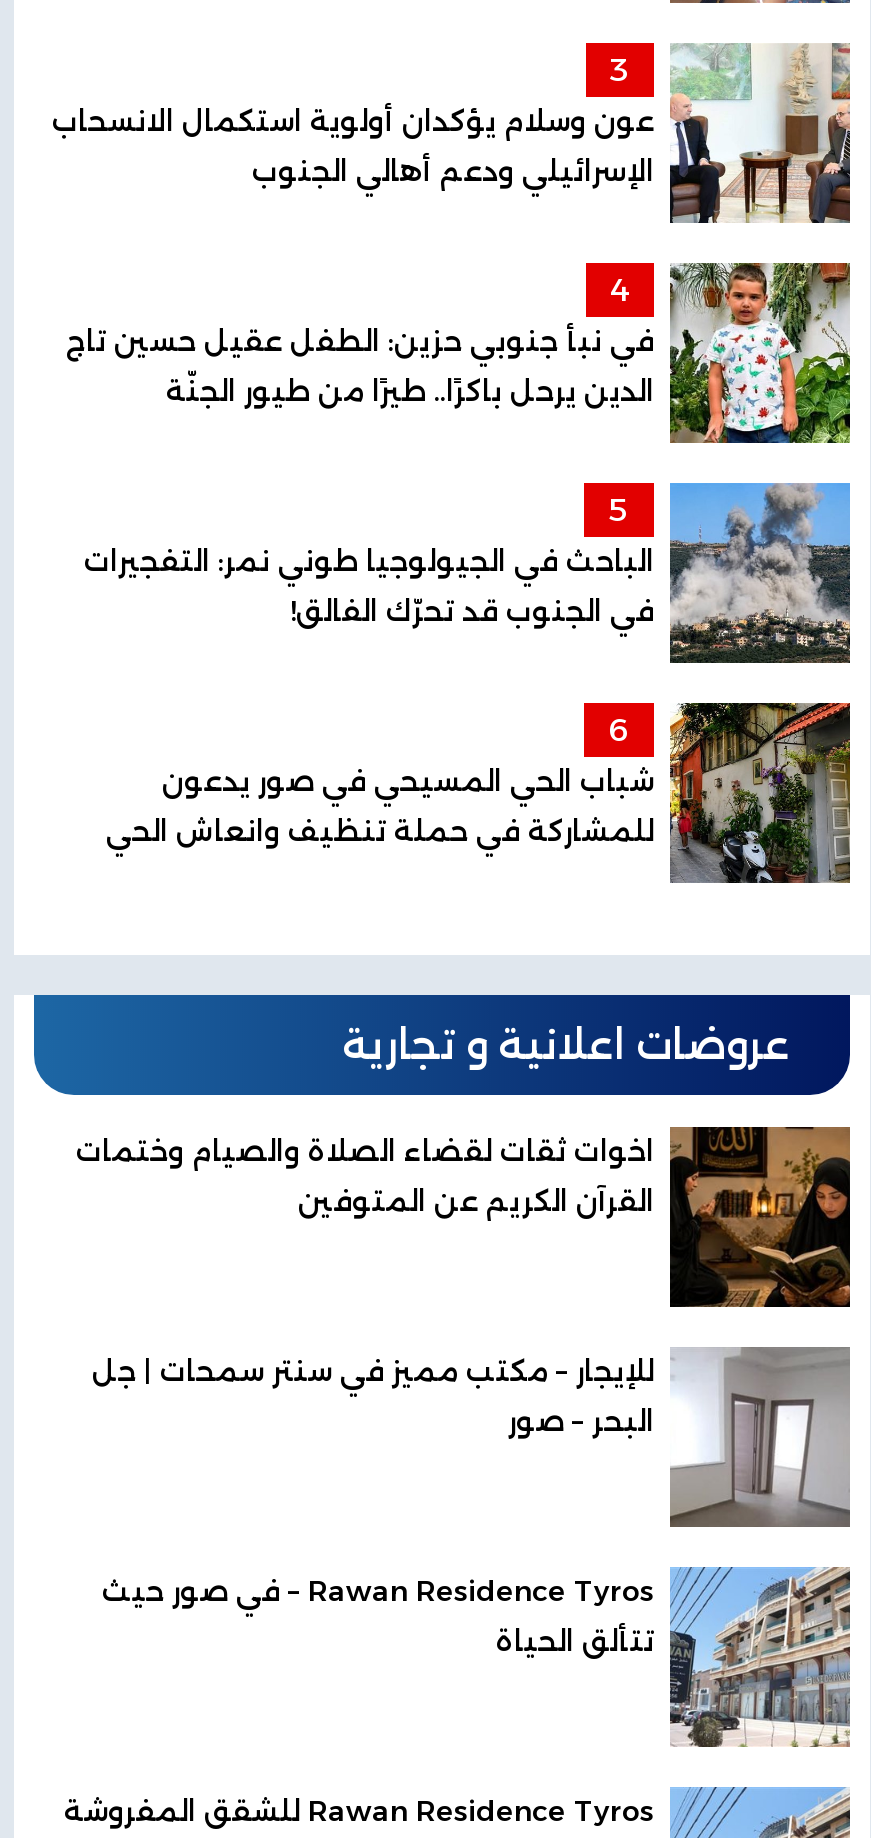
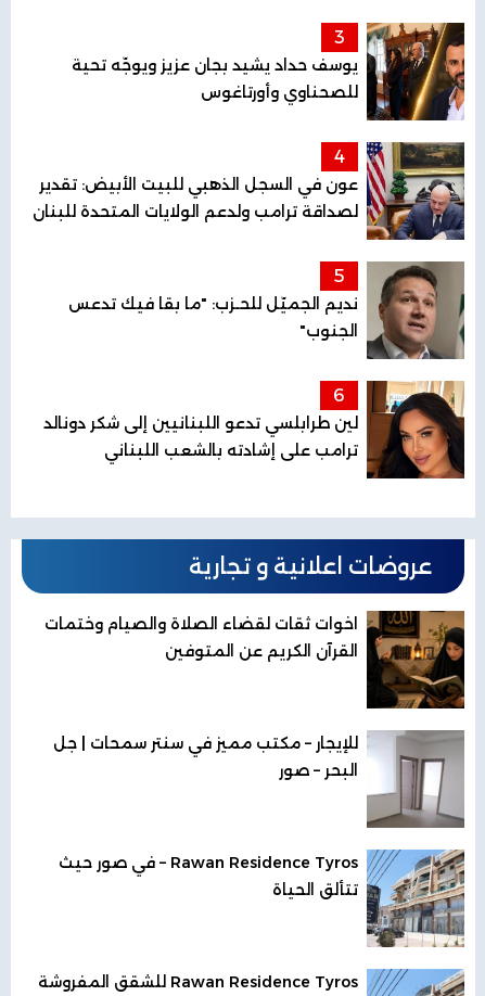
[52,42,852,224] [image] | عون وسلام يؤكدان أولوية استكمال الانسحاب | الإسرائيلي ودعم أهالي الجنوب -> [72,22,465,122] [image] | يوسف حداد يشيد بجان عزيز ويوجّه تحية | للصحناوي وأورتاغوس
[66,262,852,446] [image] | في نبأ جنوبي حزين: الطفل عقيل حسين تاج | الدين يرحل باكرًا.. طيرًا من طيور الجنّة -> [33,142,465,241] [image] | عون في السجل الذهبي للبيت الأبيض: تقدير | لصداقة ترامب ولدعم الولايات المتحدة للبنان
[84,482,852,664] [image] | الباحث في الجيولوجيا طوني نمر: التفجيرات | في الجنوب قد تحرّك الفالق! -> [68,260,465,360] [image] | نديم الجميّل للحـزب: "ما بقا فيك تدعس | الجنوب"
[106,700,852,884] [image] | شباب الحي المسيحي في صور يدعون | للمشاركة في حملة تنظيف وانعاش الحي -> [43,380,465,480] [image] | لين طرابلسي تدعو اللبنانيين إلى شكر دونالد | ترامب على إشادته بالشعب اللبناني

